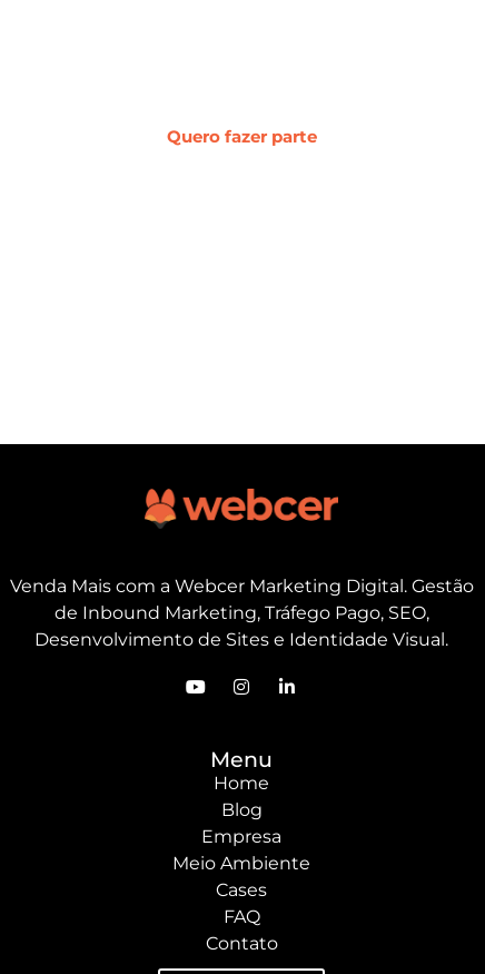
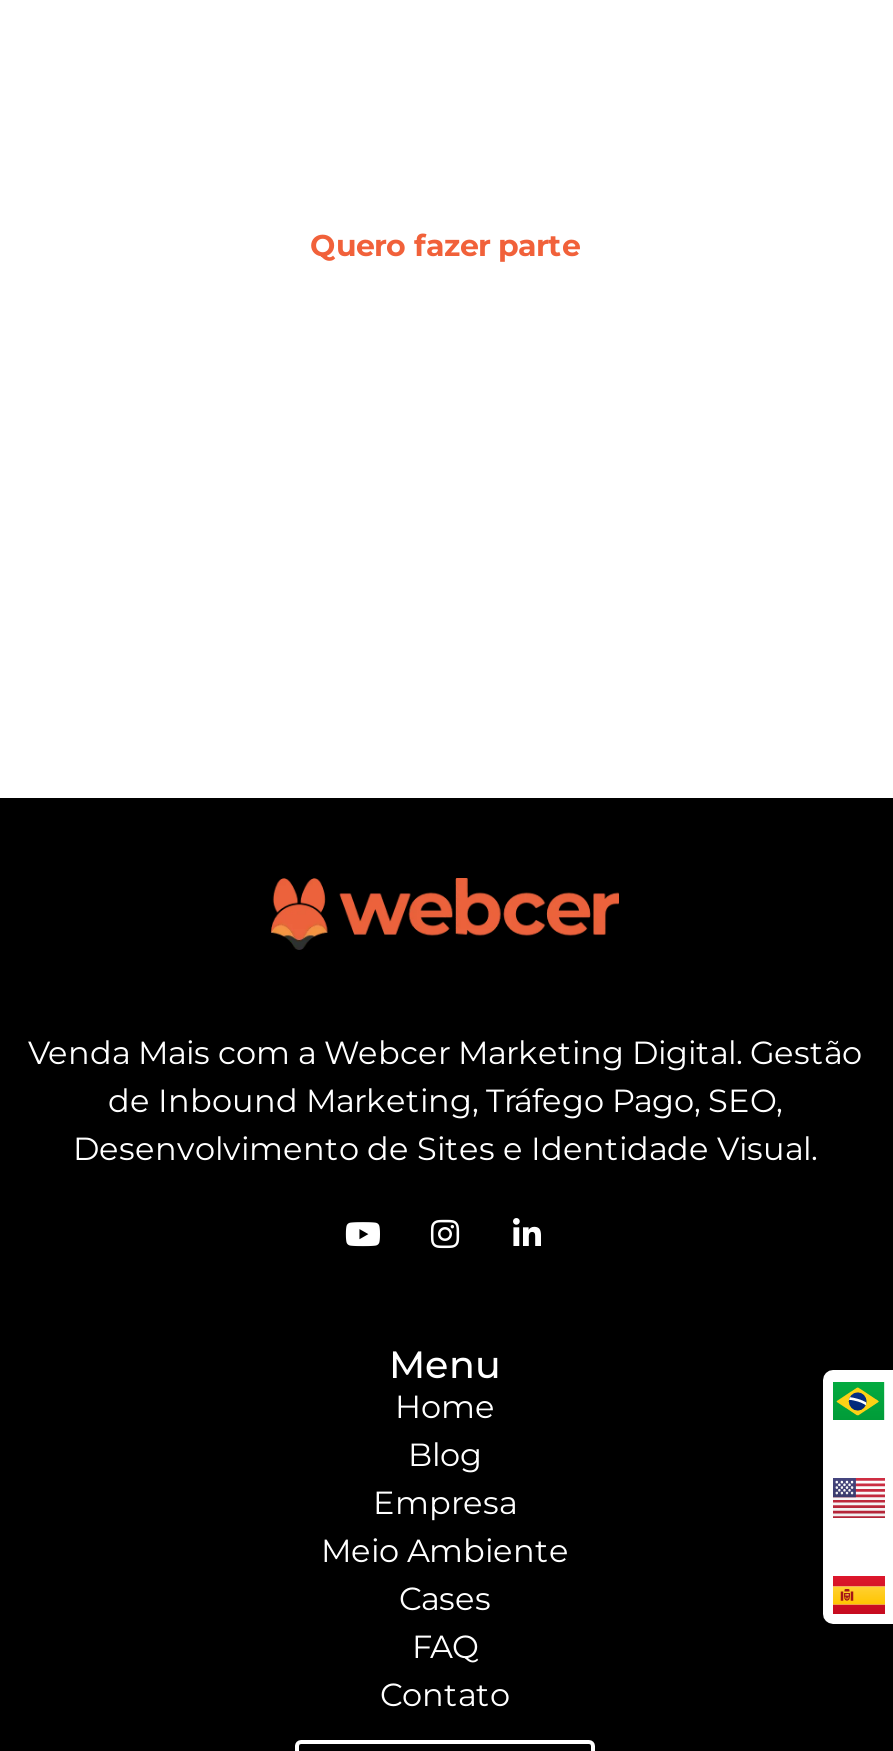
none -> [821,1368,887,1626] [image]

